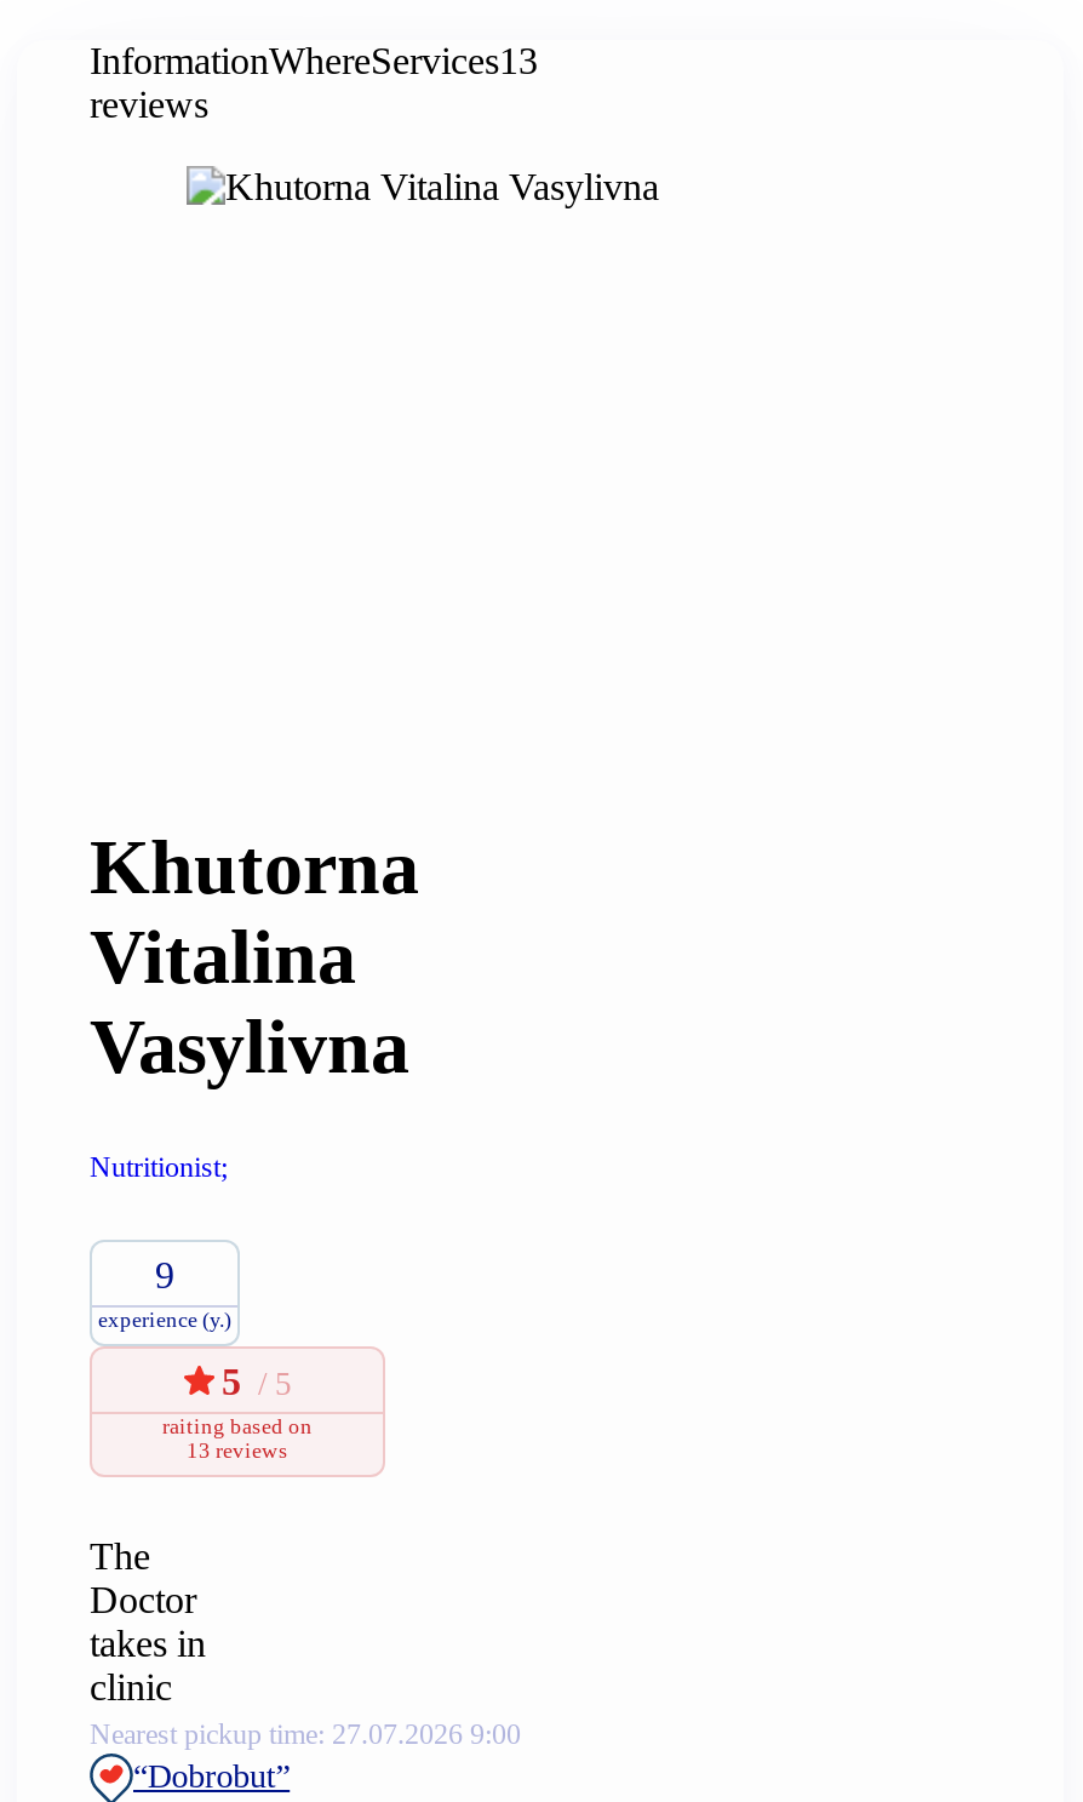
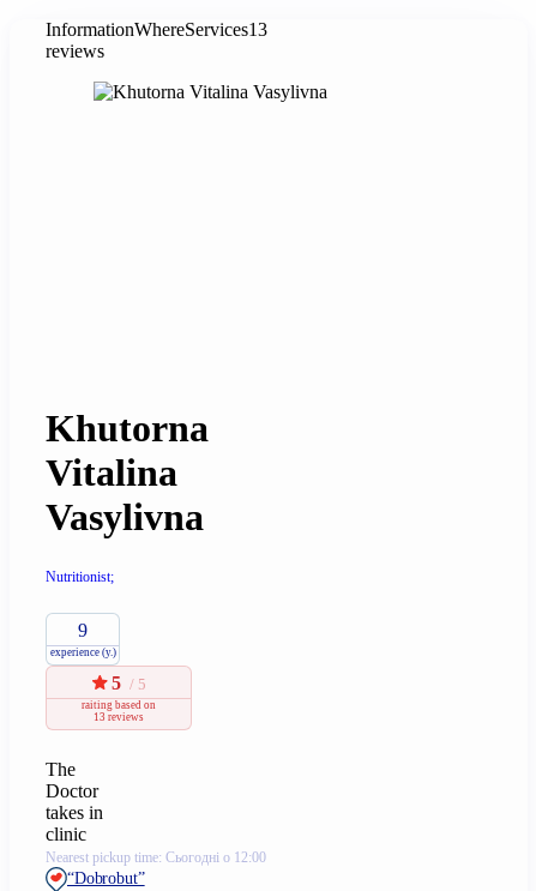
[90,1717,521,1751] Nearest pickup time: 27.07.2026 9:00 -> [46,849,266,866] Nearest pickup time: Сьогодні о 12:00

